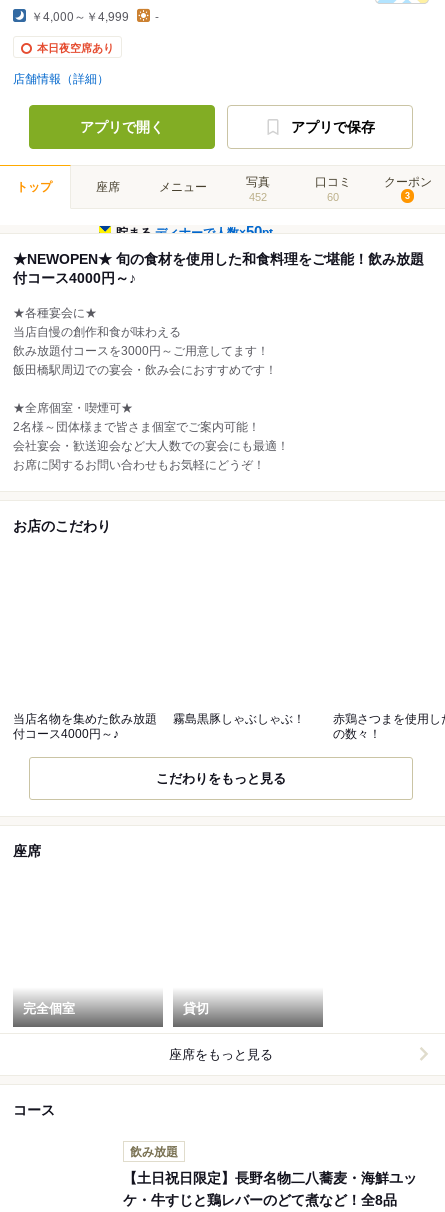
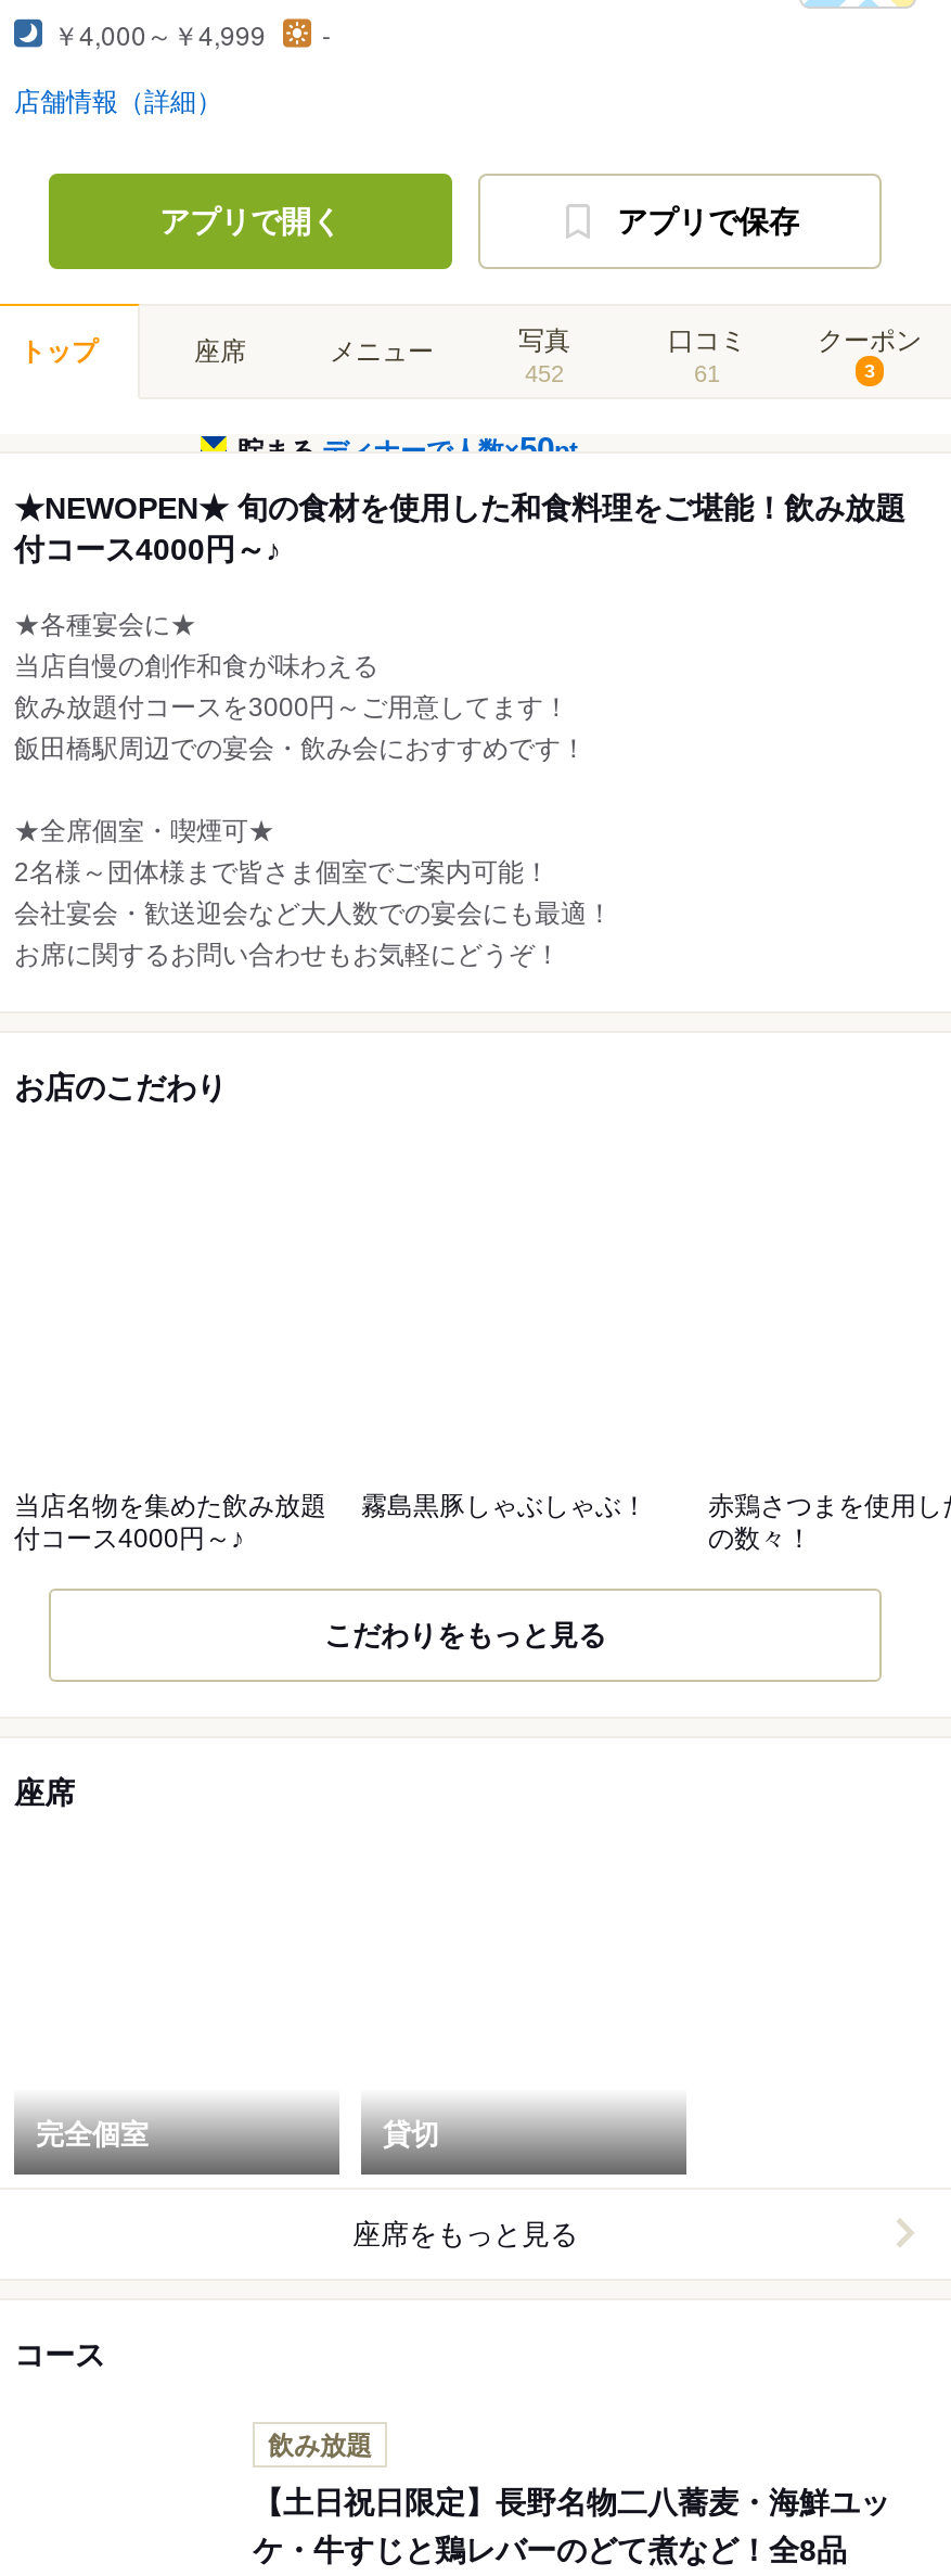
[37,42,114,54] 本日夜空席あり -> none
[326,191,338,203] 60 -> [694,360,720,386] 61

